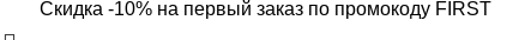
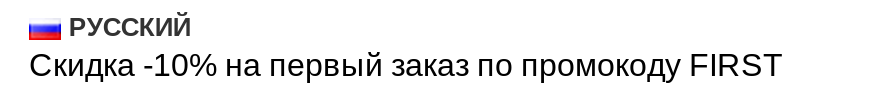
none -> [69,12,191,42] РУССКИЙ

